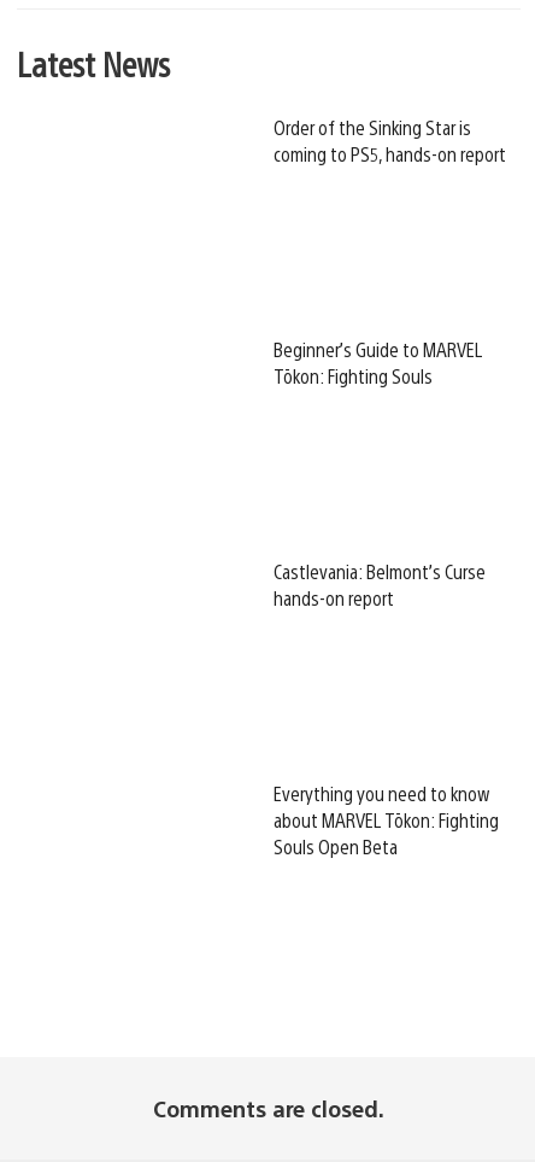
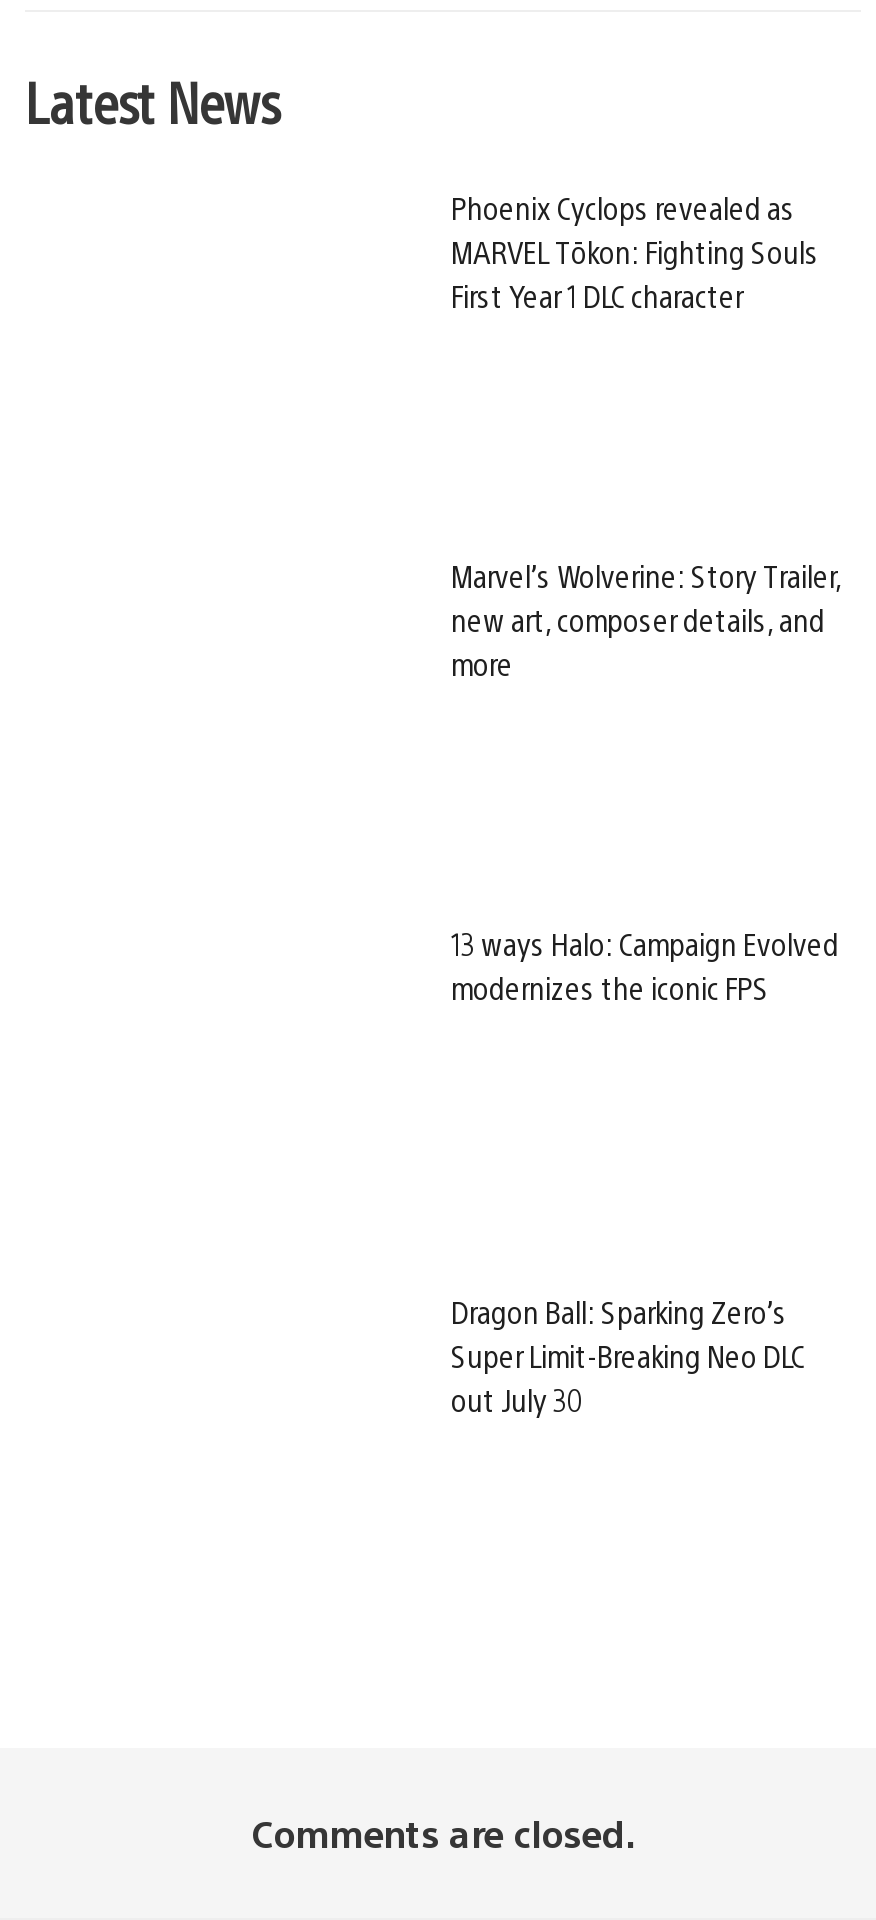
[274,114,506,166] Order of the Sinking Star is | coming to PS5, hands-on report -> [451,186,819,316] Phoenix Cyclops revealed as | MARVEL Tōkon: Fighting Souls | First Year 1 DLC character
[274,336,482,388] Beginner’s Guide to MARVEL | Tōkon: Fighting Souls -> [451,554,841,684] Marvel’s Wolverine: Story Trailer, | new art, composer details, and | more
[274,558,486,610] Castlevania: Belmont’s Curse | hands-on report -> [451,922,839,1008] 13 ways Halo: Campaign Evolved | modernizes the iconic FPS
[274,780,499,859] Everything you need to know | about MARVEL Tōkon: Fighting | Souls Open Beta -> [451,1290,805,1420] Dragon Ball: Sparking Zero’s | Super Limit-Breaking Neo DLC | out July 30

